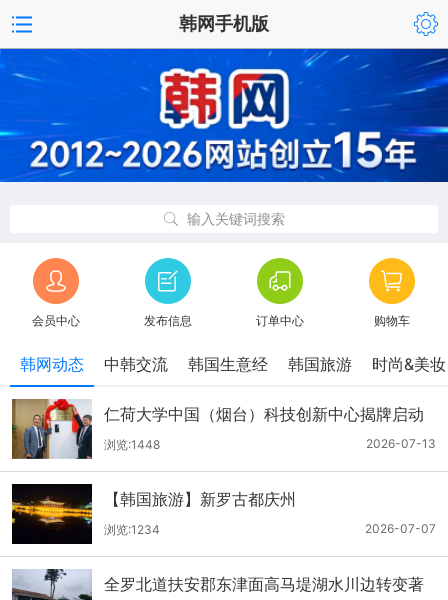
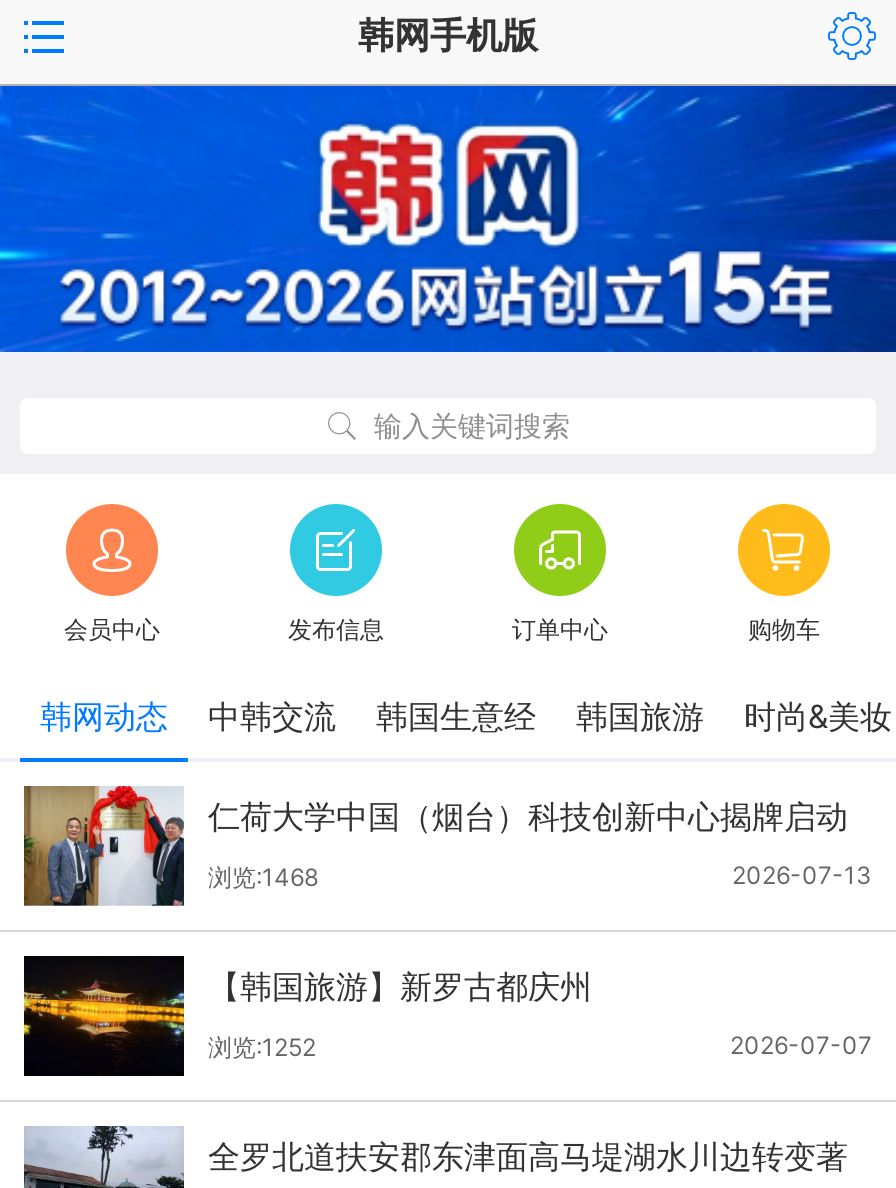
[104,437,160,452] 浏览:1448 -> [208,863,318,893] 浏览:1468
[104,522,160,537] 浏览:1234 -> [208,1033,316,1063] 浏览:1252

